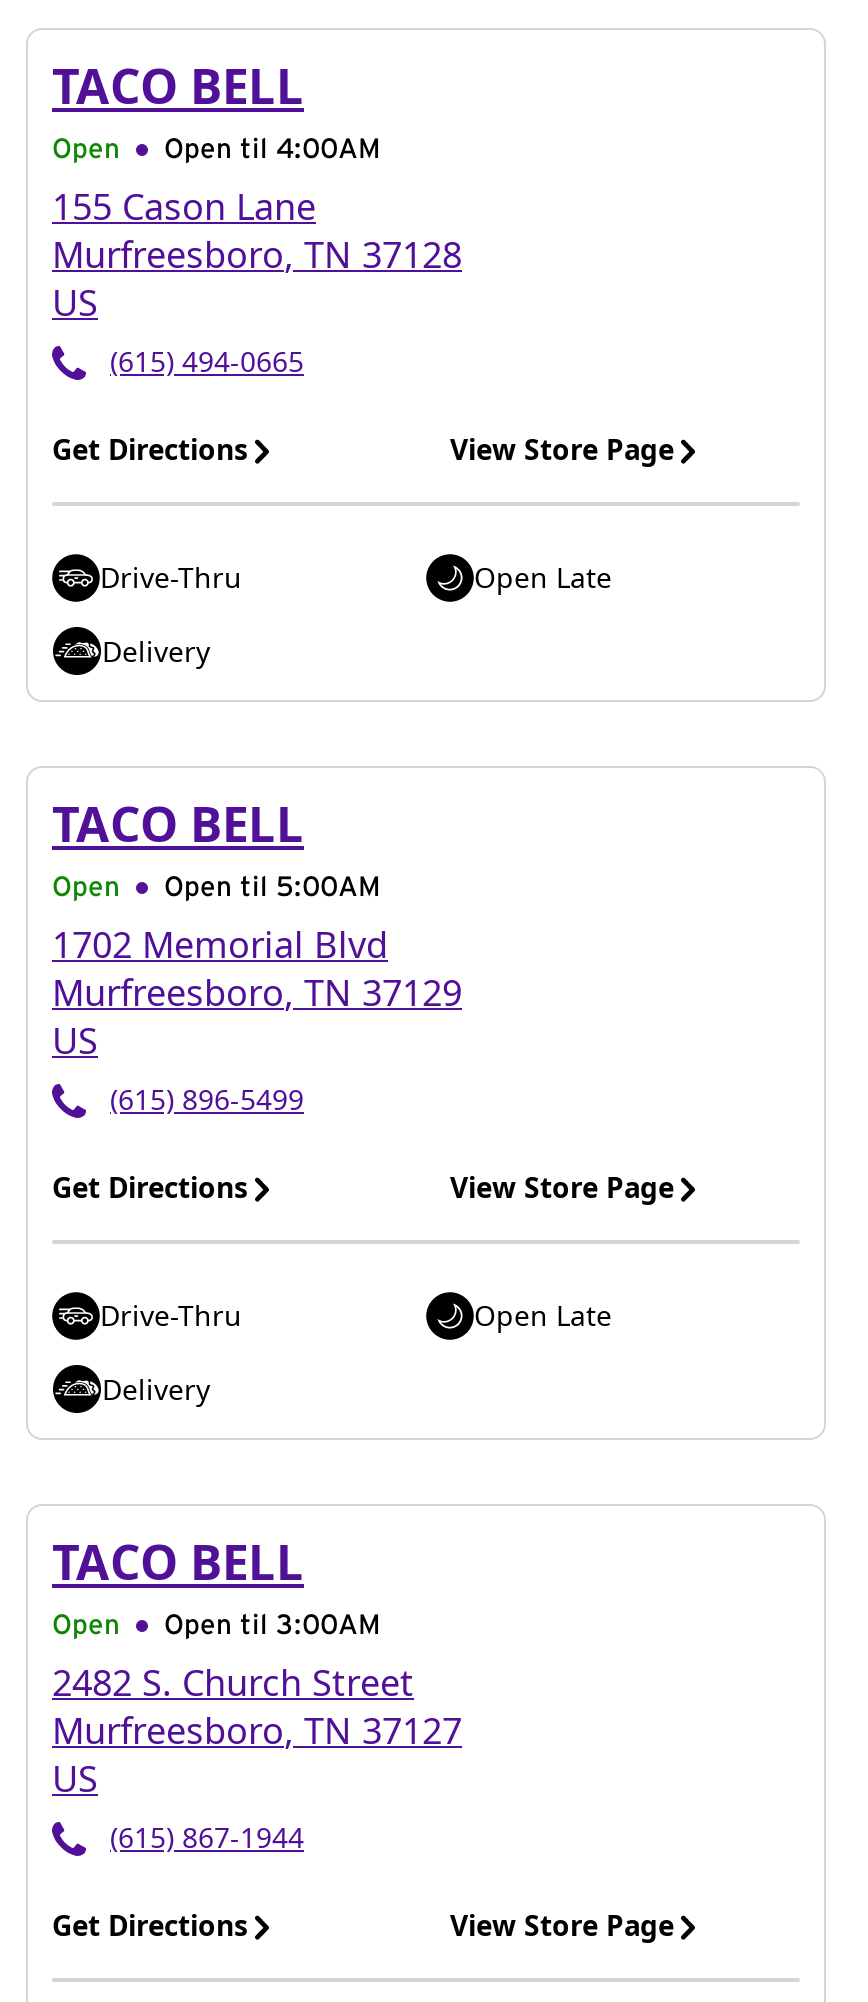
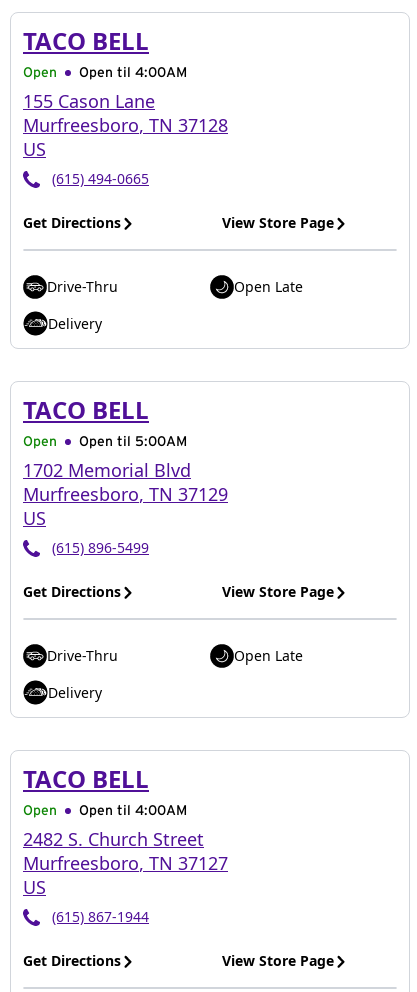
[52,1612,380,1640] Open Open til 3:00AM -> [23,804,187,818] Open Open til 4:00AM

